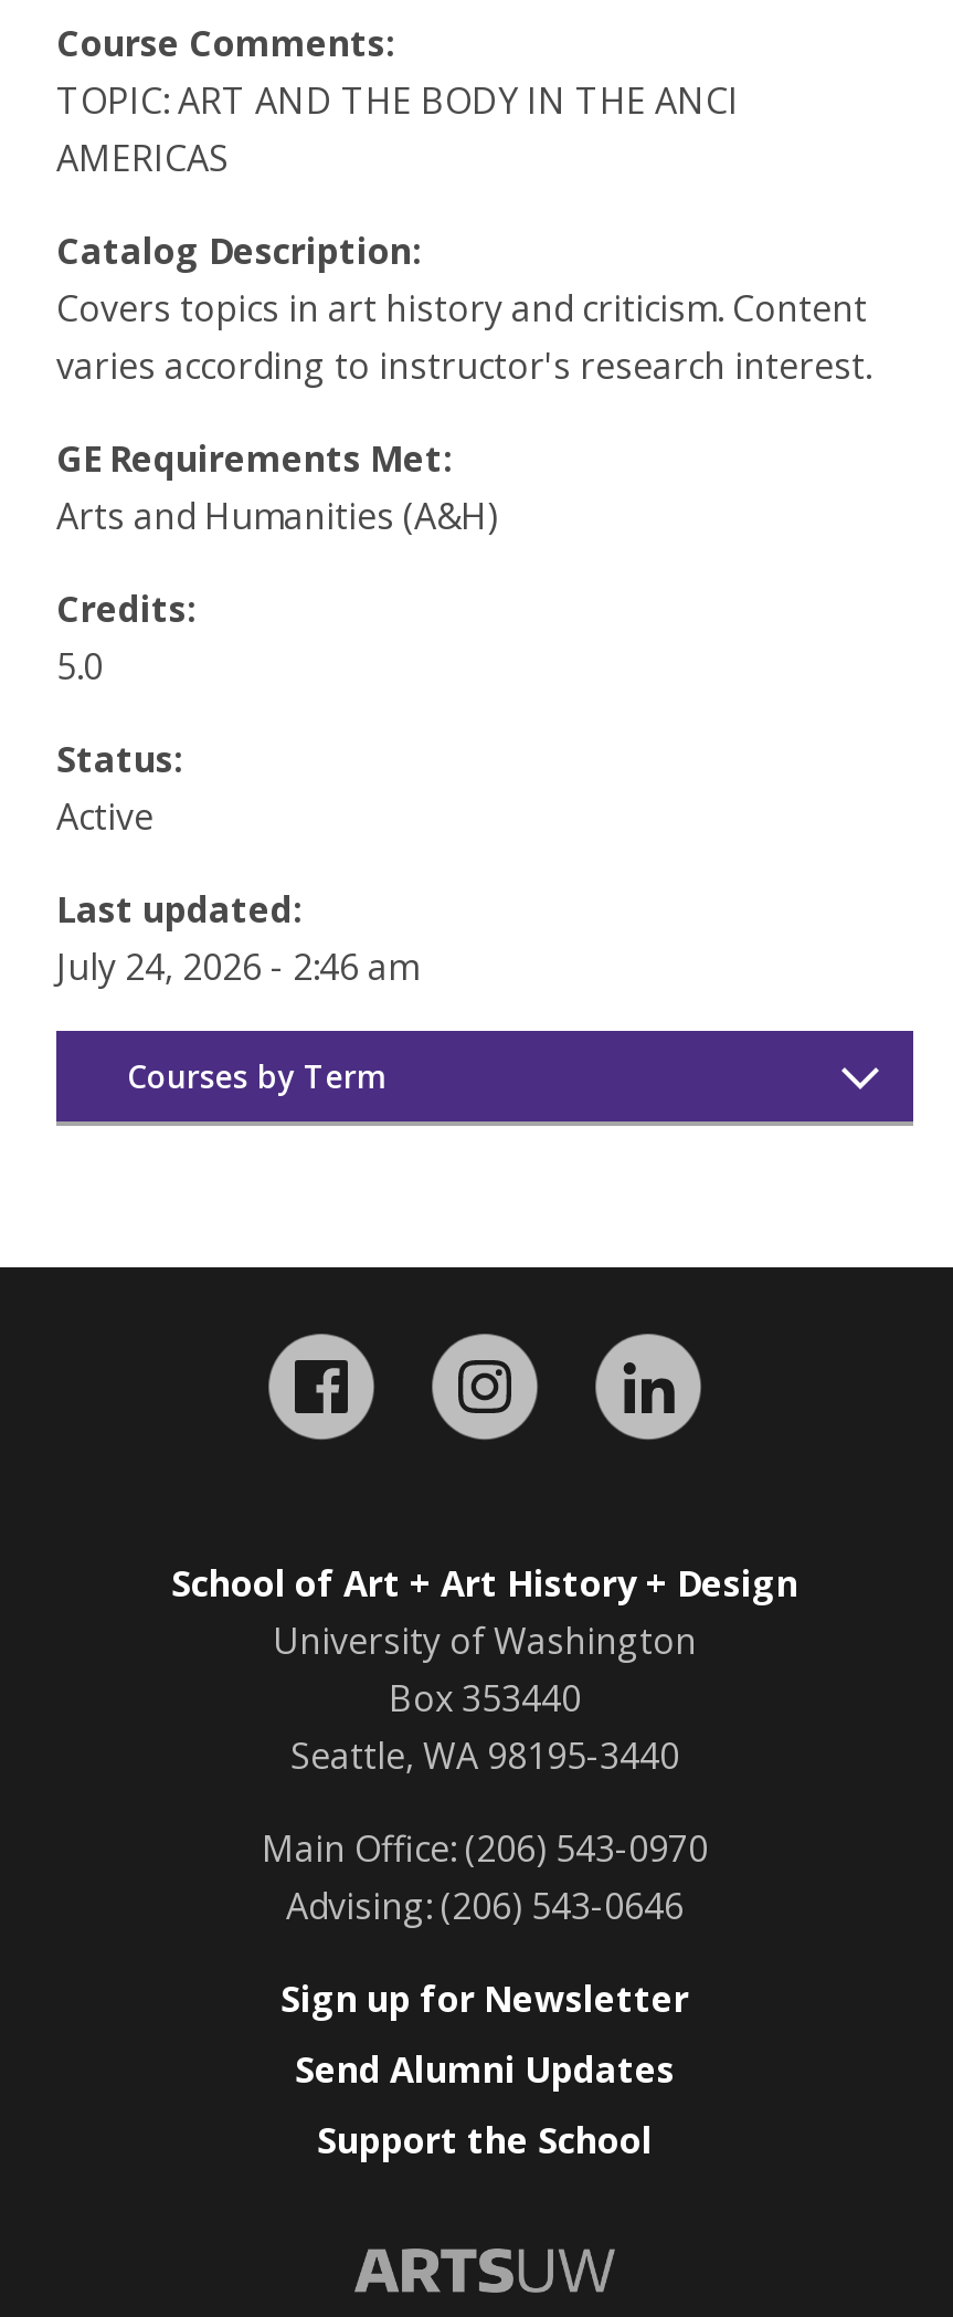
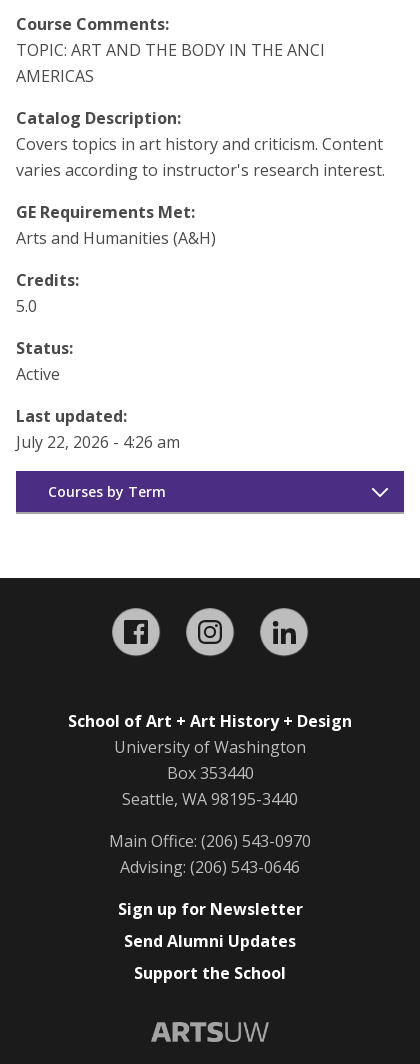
[56,942,419,991] July 24, 2026 - 2:46 am -> [16,431,180,453] July 22, 2026 - 4:26 am

